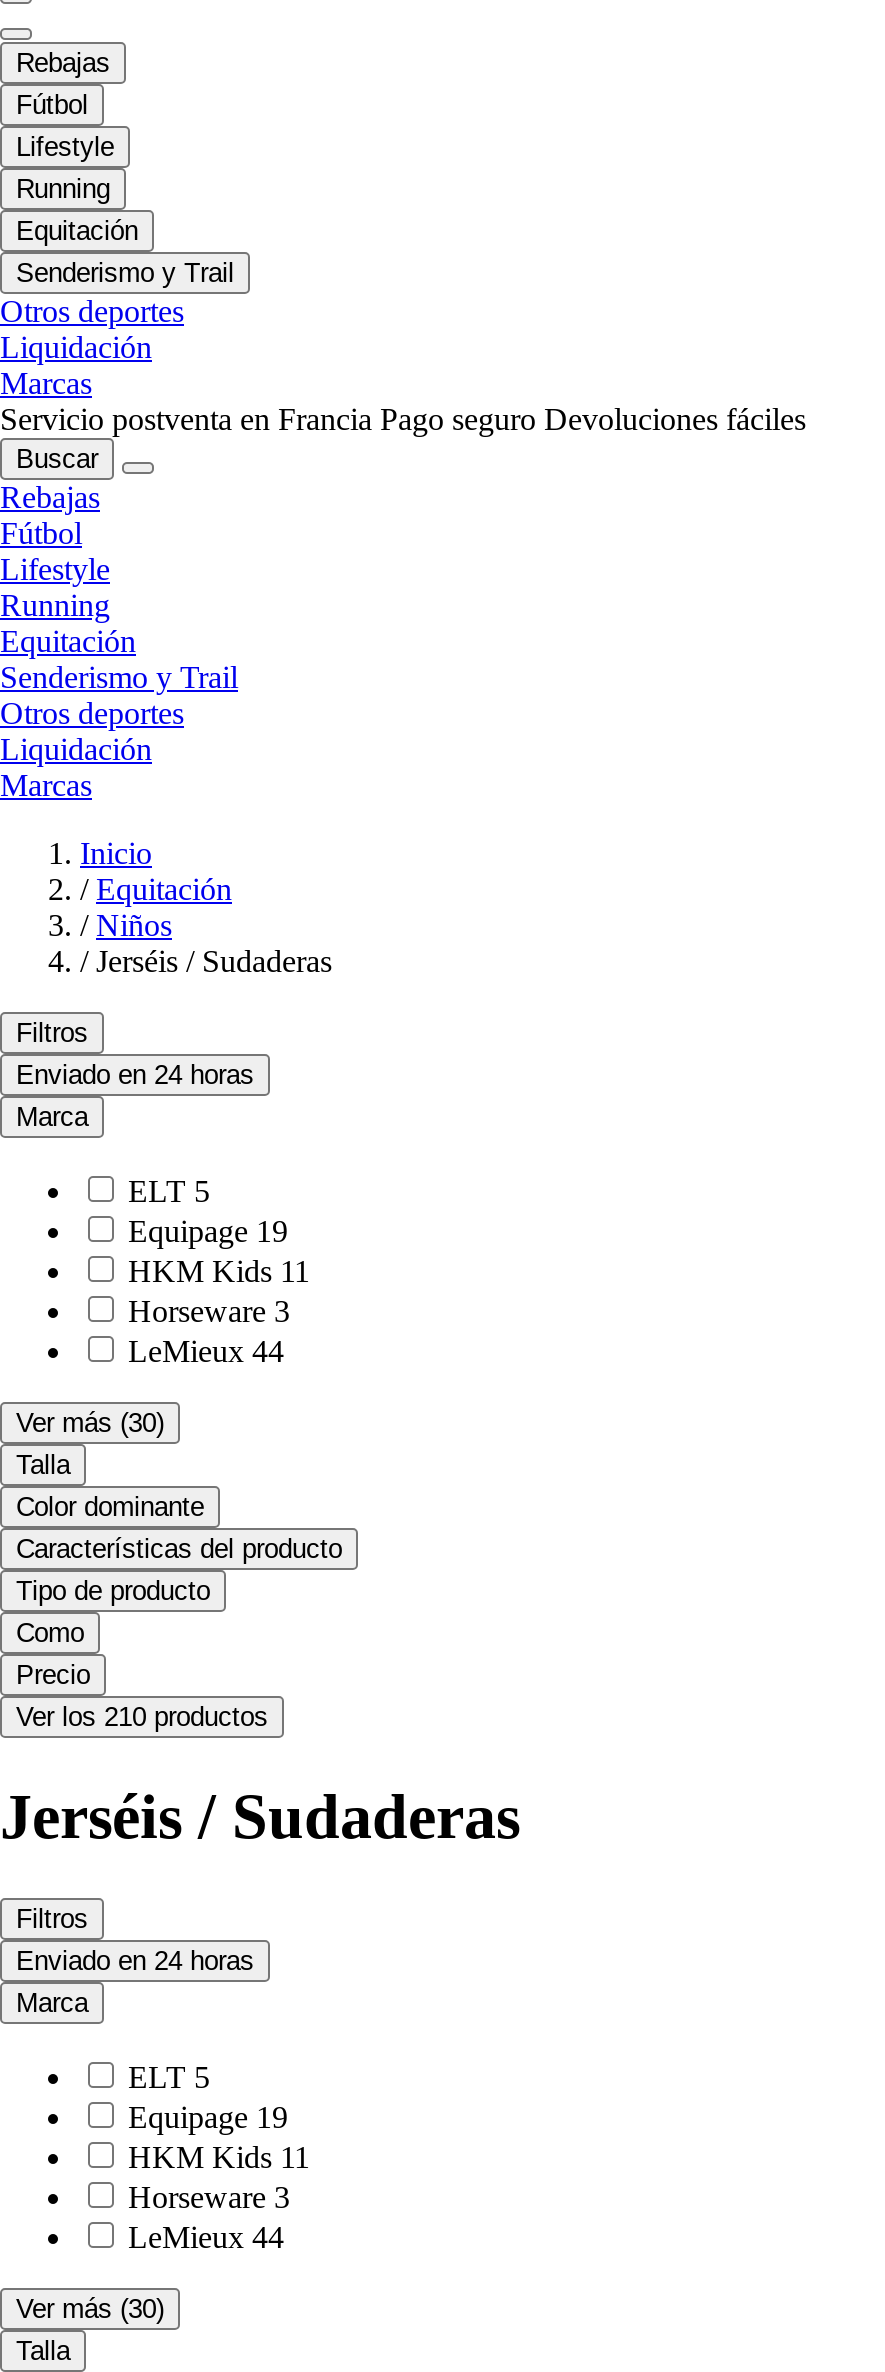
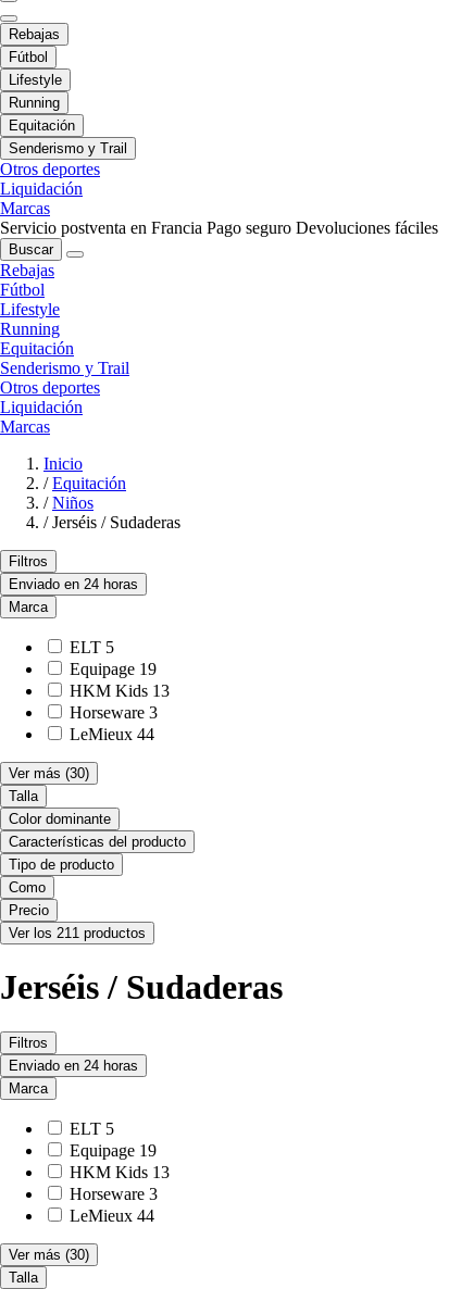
[128,1254,310,1288] HKM Kids 11 -> [70,681,170,700] HKM Kids 13
[16,1702,268,1732] Ver los 210 productos -> [9,925,146,941] Ver los 211 productos
[128,2139,310,2173] HKM Kids 11 -> [70,1163,170,1181] HKM Kids 13

